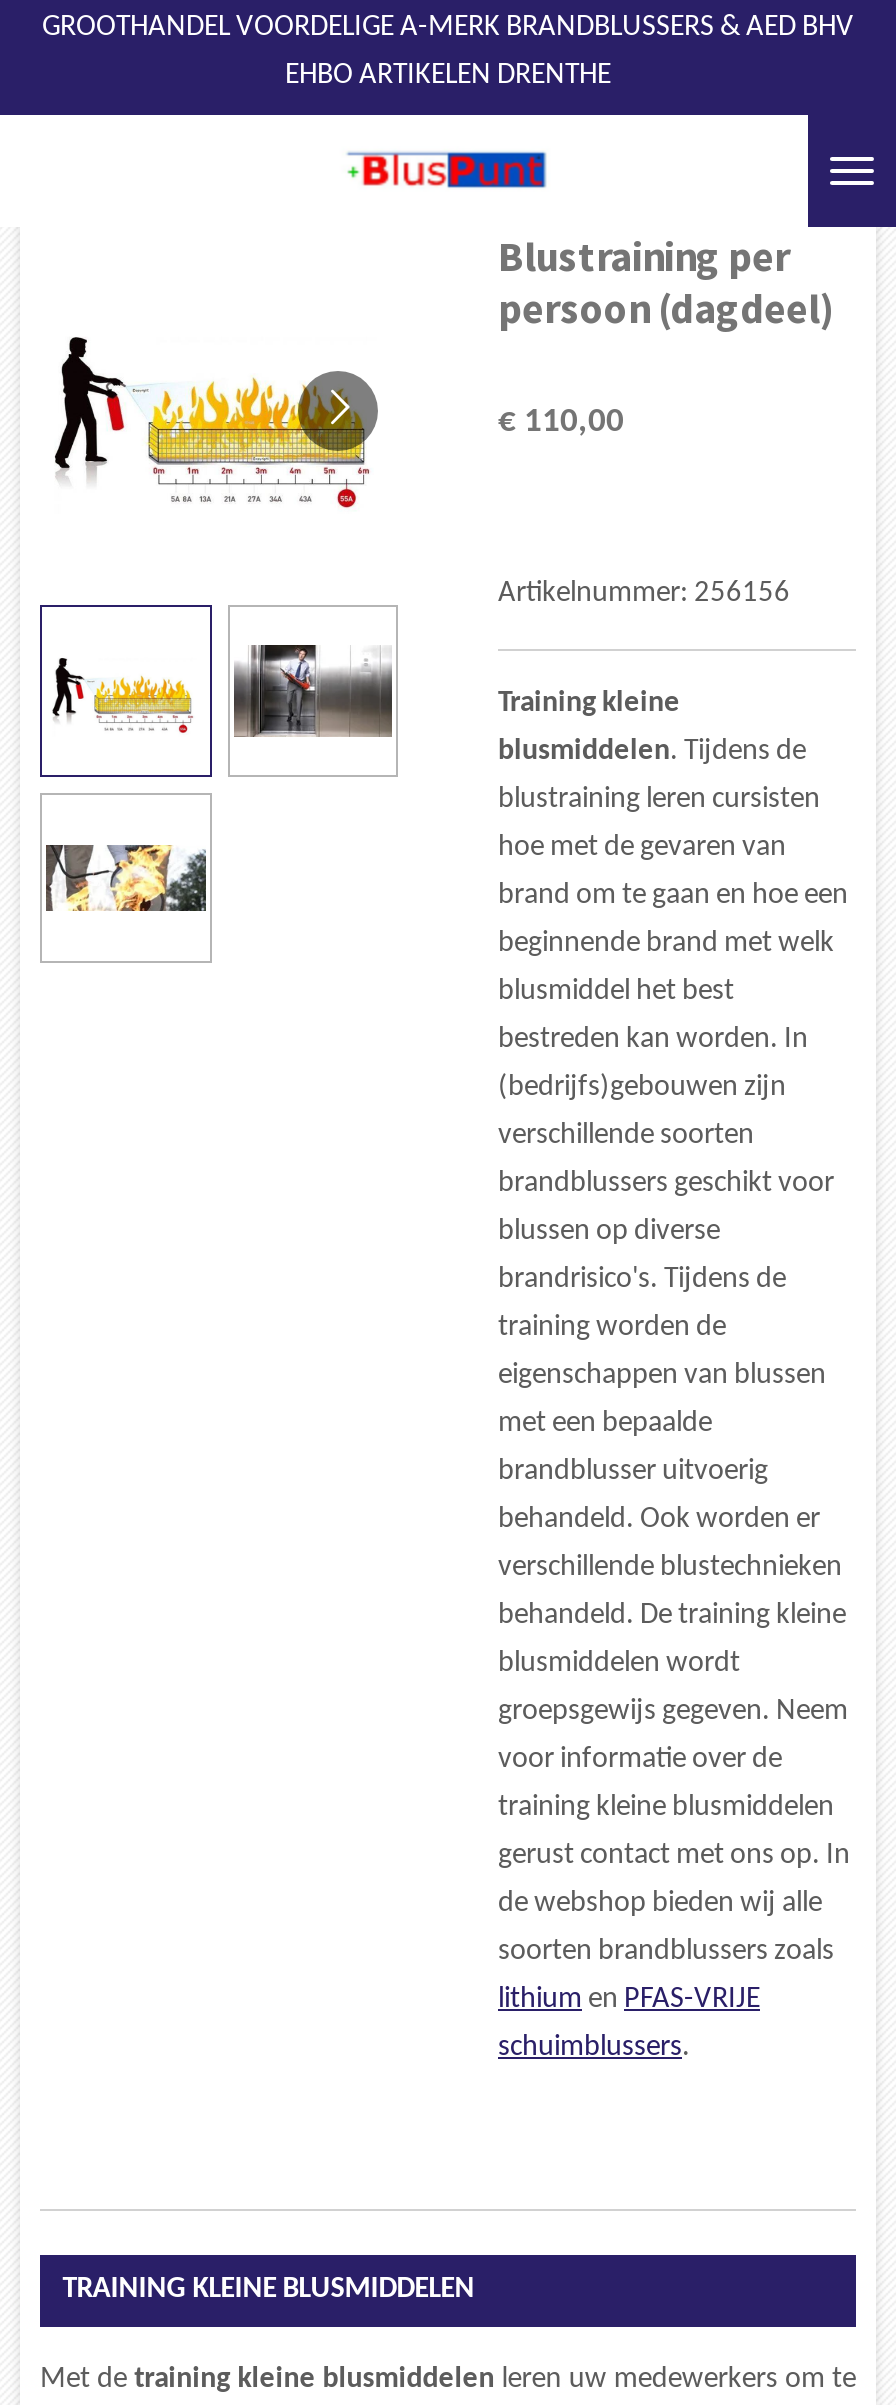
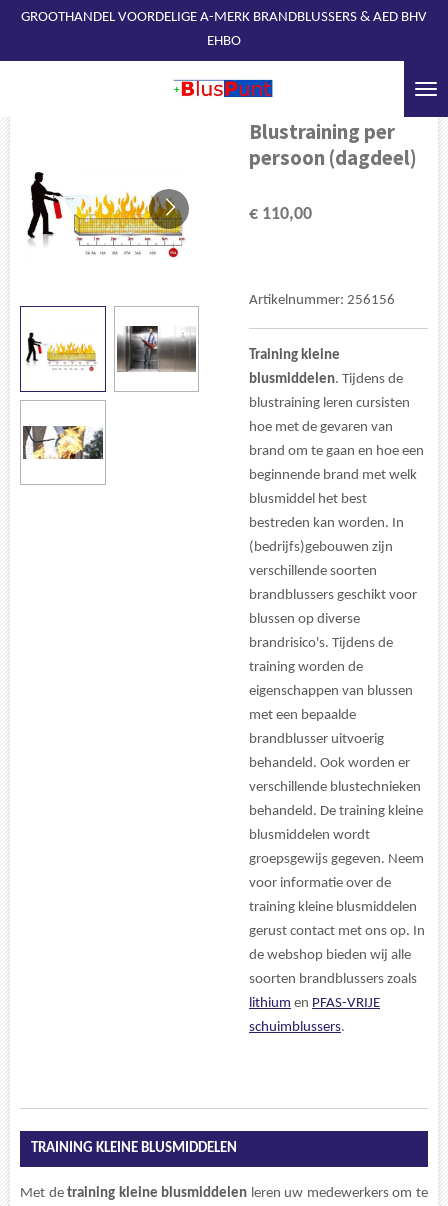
[285,60,611,90] EHBO ARTIKELEN DRENTHE -> [207,33,241,48] EHBO

